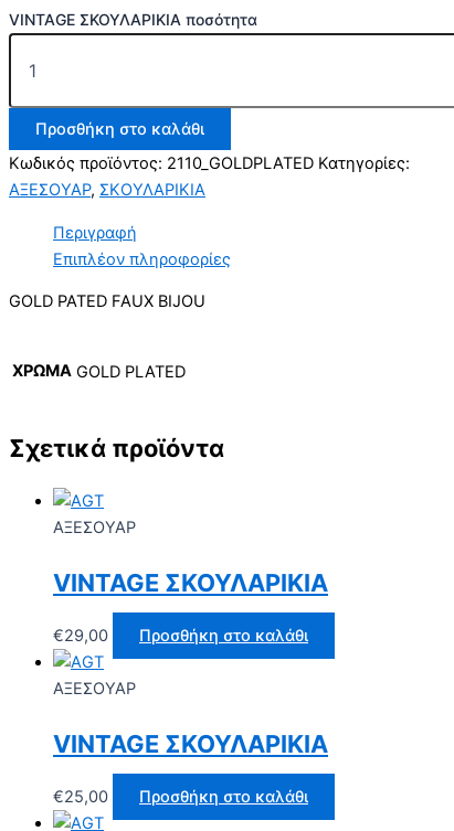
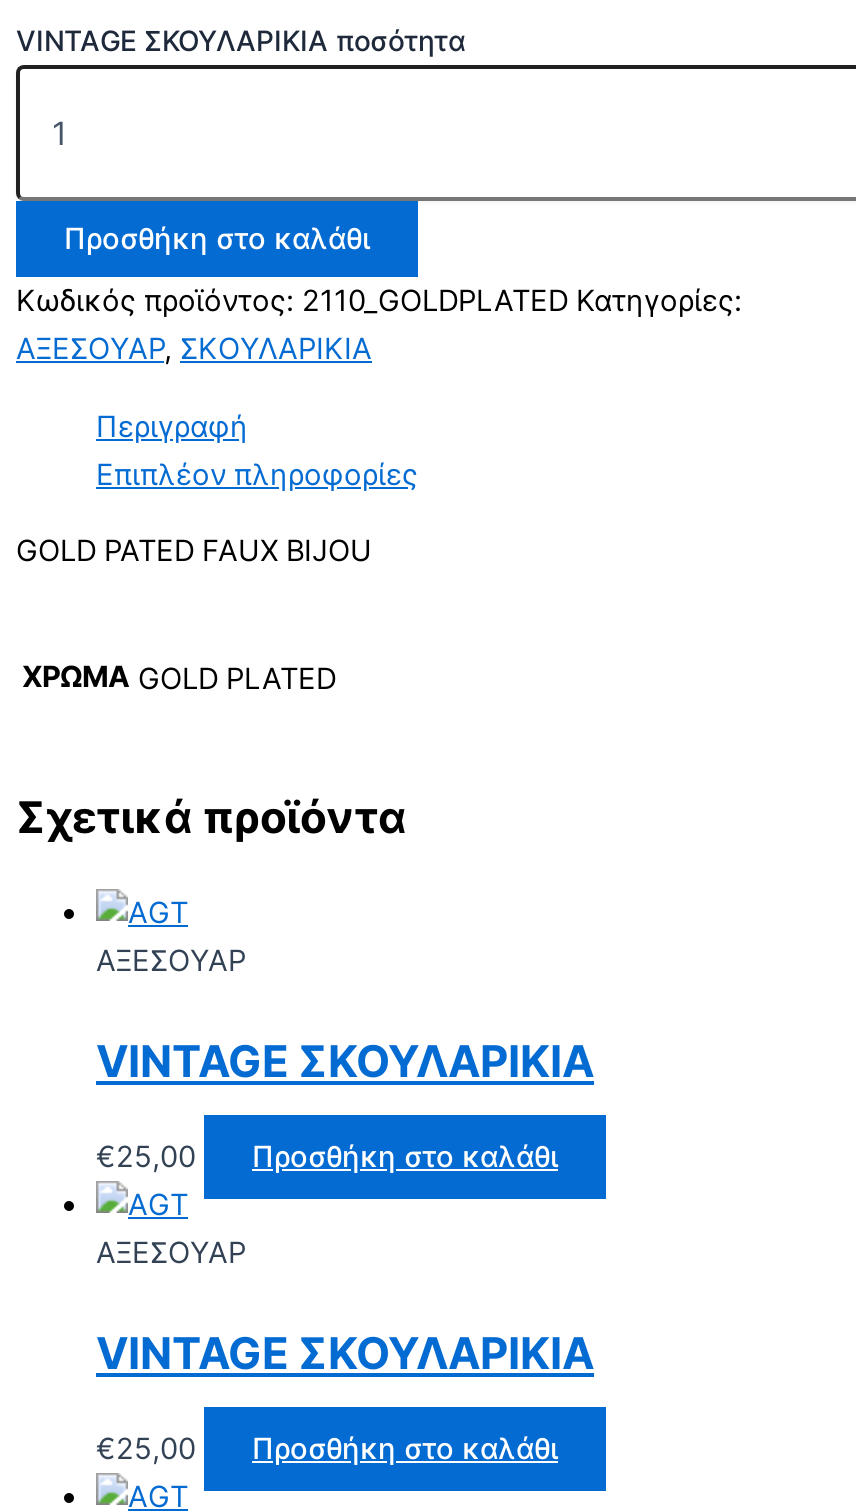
[53,626,308,646] €29,00 Προσθήκη στο καλάθι -> [96,1139,558,1175] €25,00 Προσθήκη στο καλάθι

